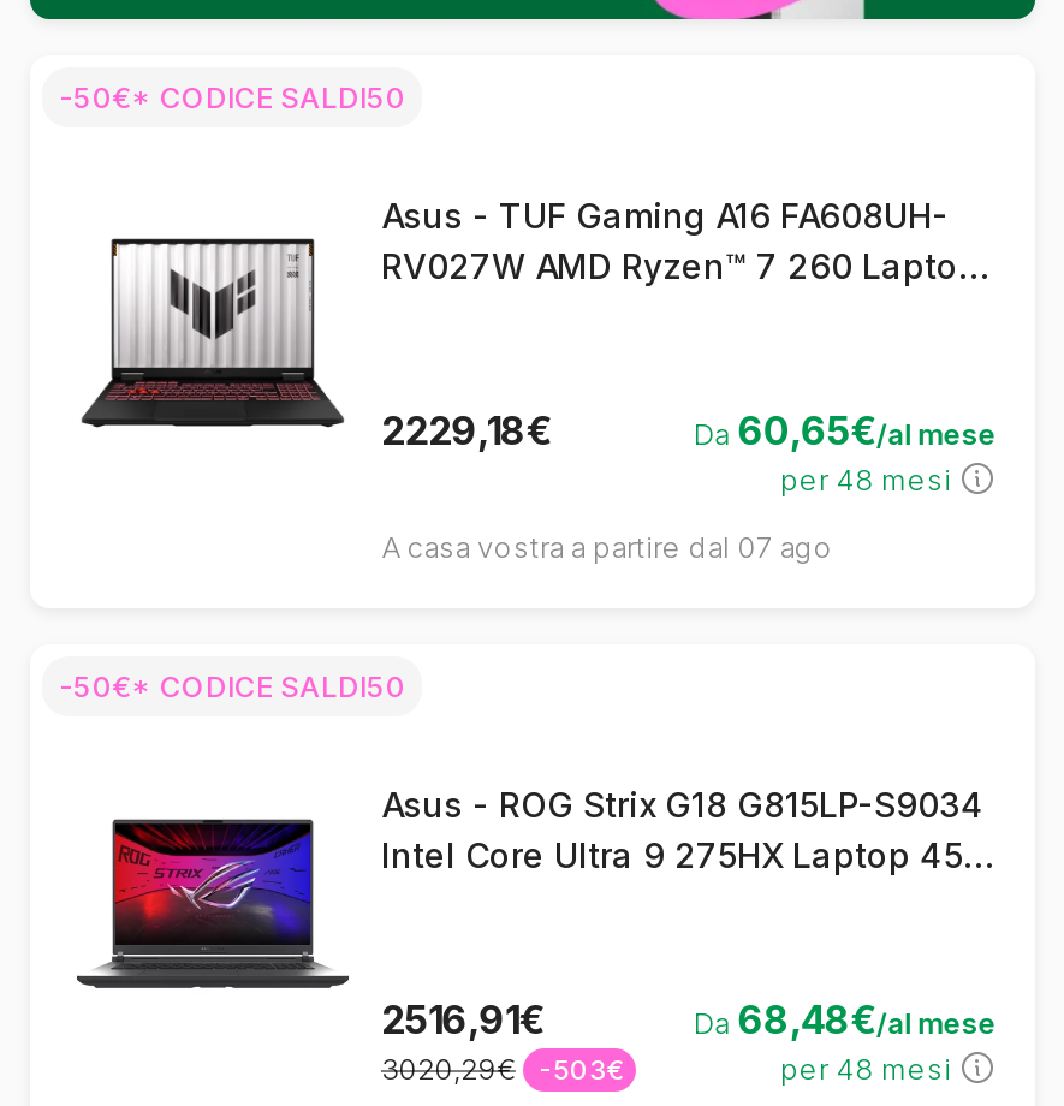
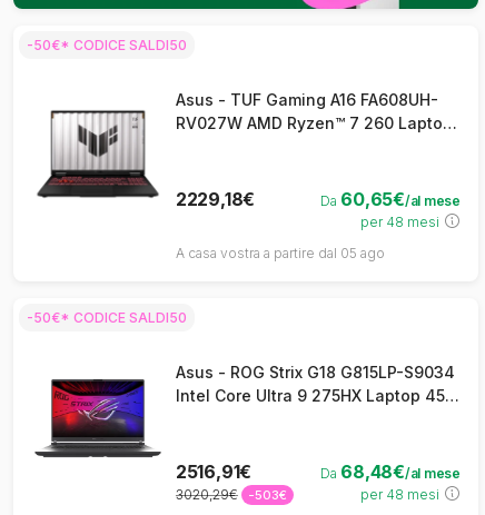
[381,530,833,566] A casa vostra a partire dal 07 ago -> [176,245,385,262] A casa vostra a partire dal 05 ago

